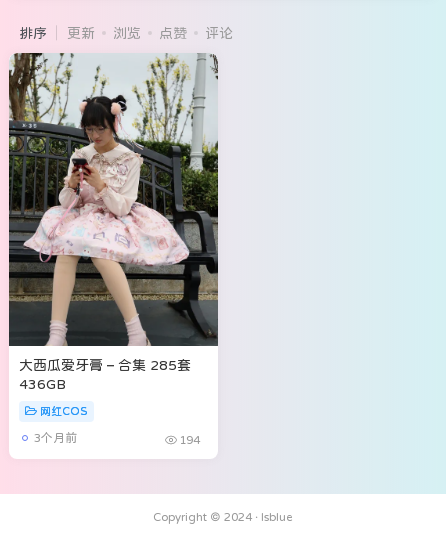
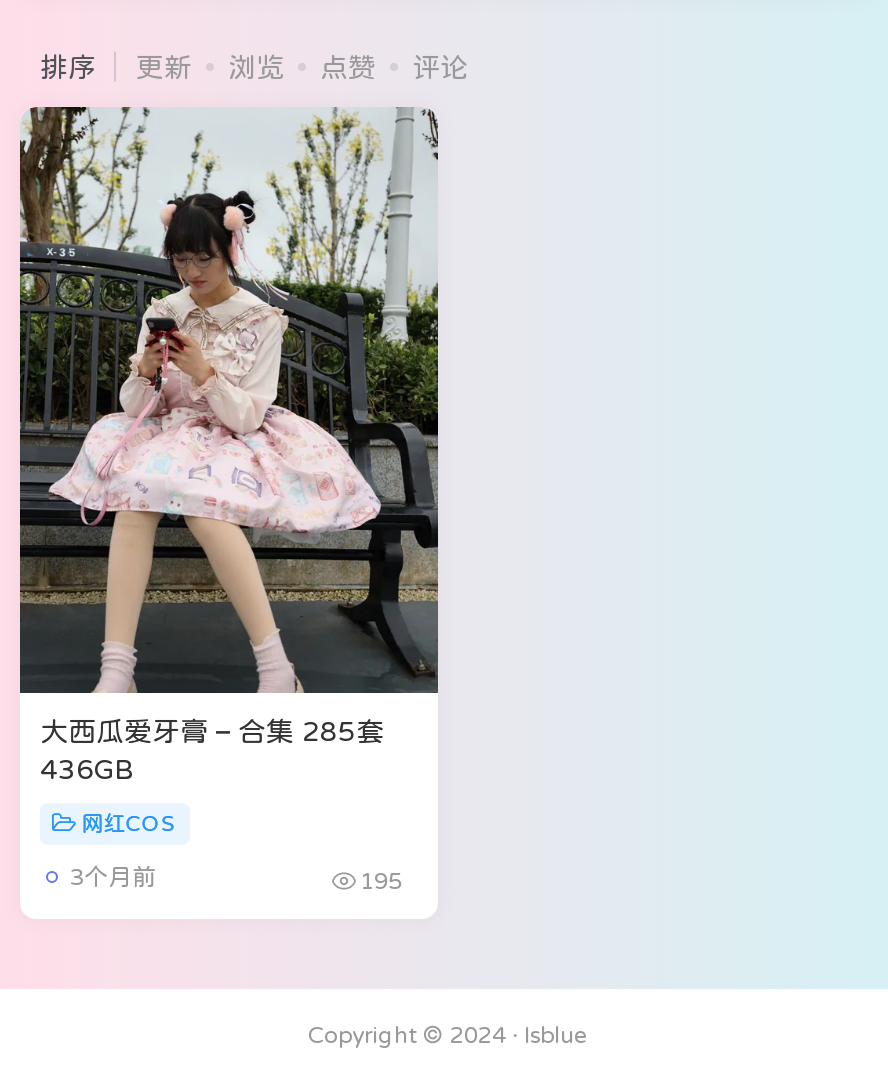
[179,434,200,446] 194 -> [360,869,402,893] 195

